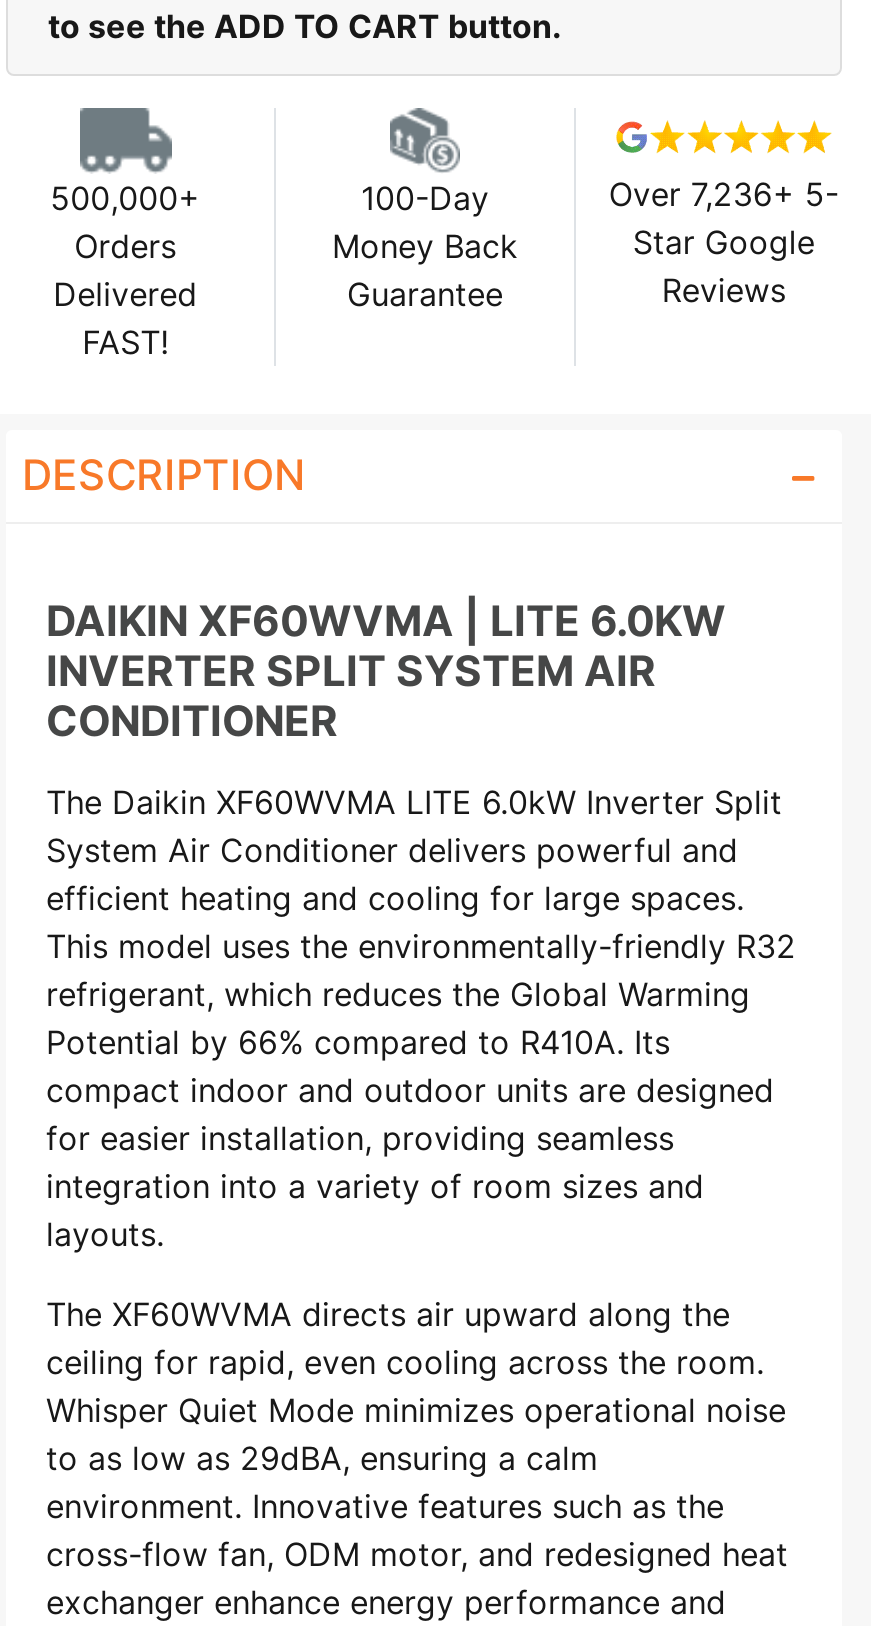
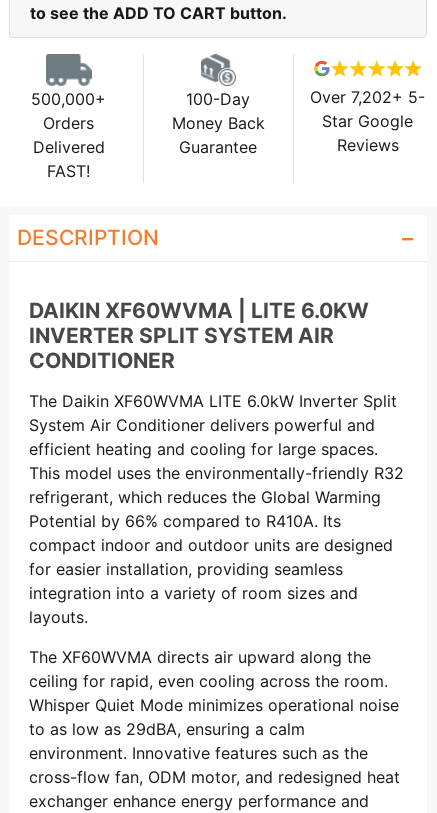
[609,173,839,213] Over 7,236+ 5- -> [310,87,425,107] Over 7,202+ 5-

